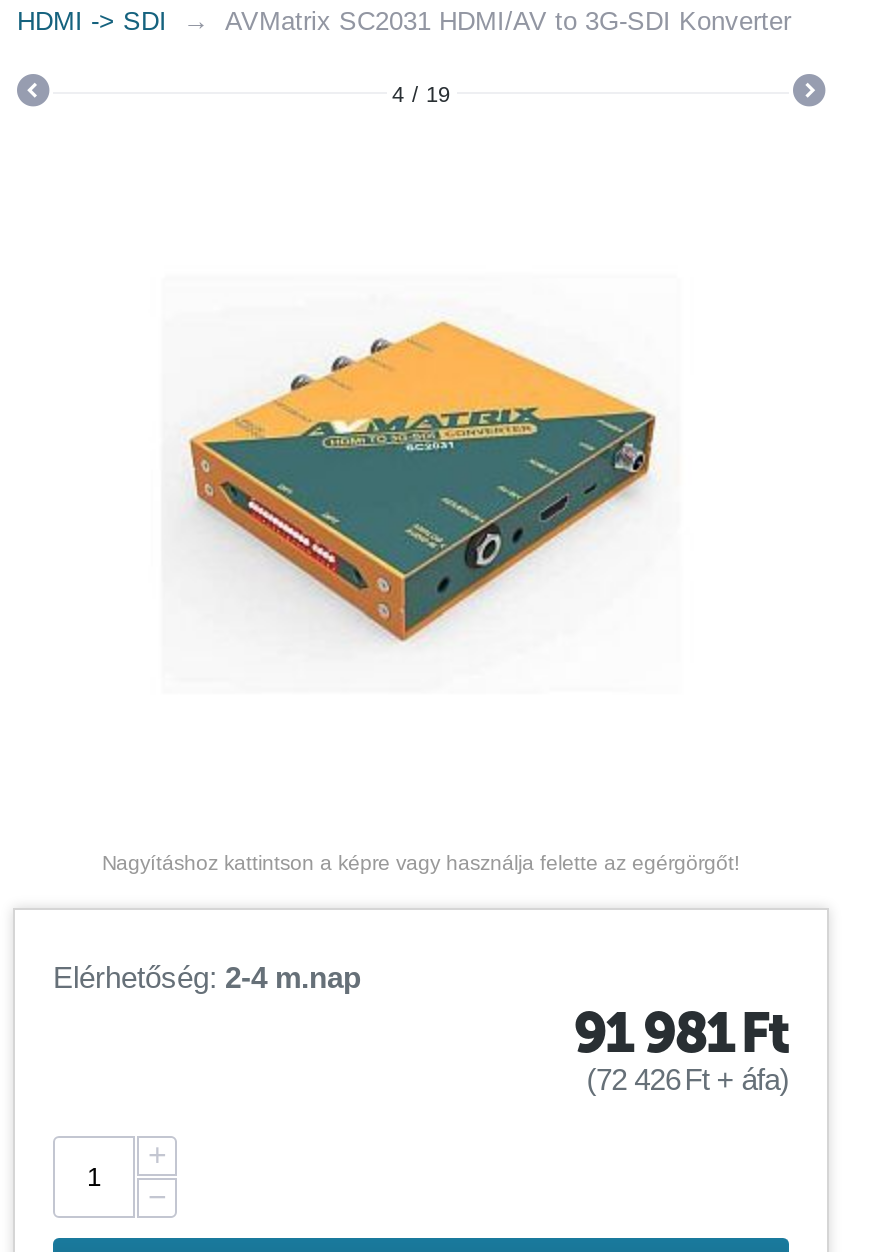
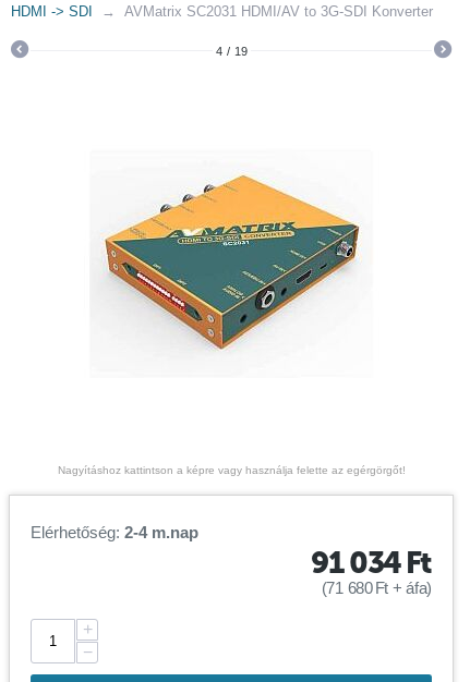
[573,1000,789,1066] 91 981 Ft -> [311,545,432,581] 91 034 Ft
[587,1062,789,1096] (72 426 Ft + áfa) -> [321,579,432,597] (71 680 Ft + áfa)

